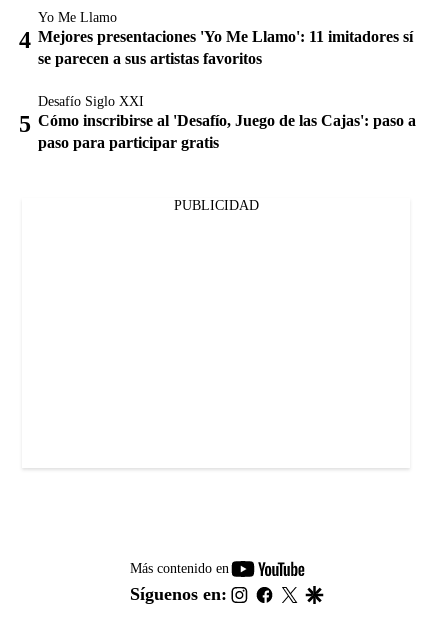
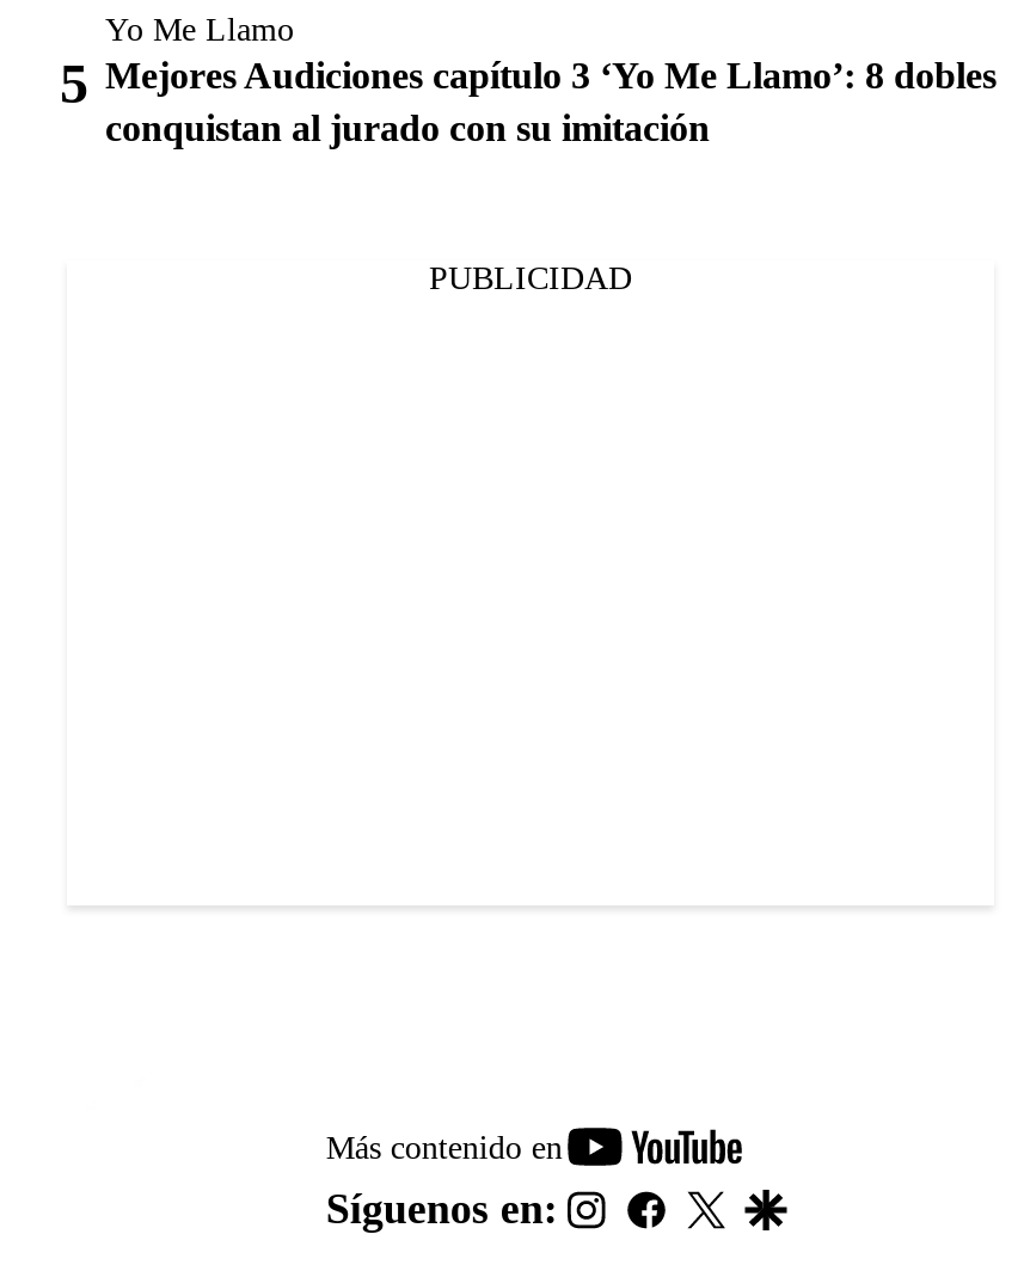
[38,28,416,151] Mejores presentaciones 'Yo Me Llamo': 11 imitadores sí | se parecen a sus artistas favoritos | Desafío Siglo XXI | Cómo inscribirse al 'Desafío, Juego de las Cajas': paso a | paso para participar gratis -> [105,56,997,150] Mejores Audiciones capítulo 3 ‘Yo Me Llamo’: 8 dobles | conquistan al jurado con su imitación

